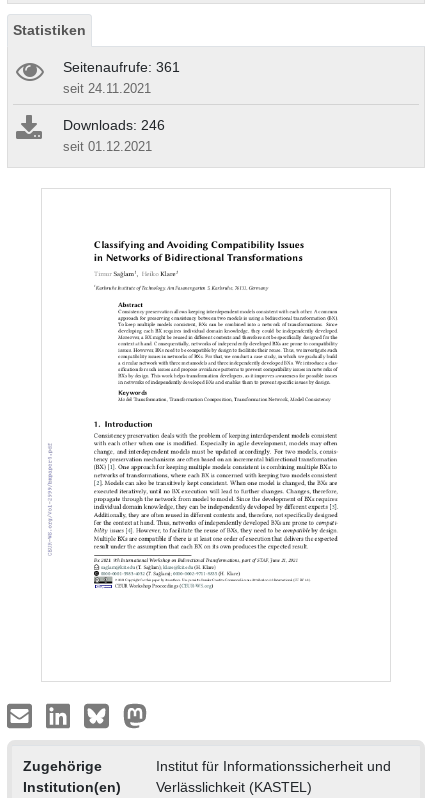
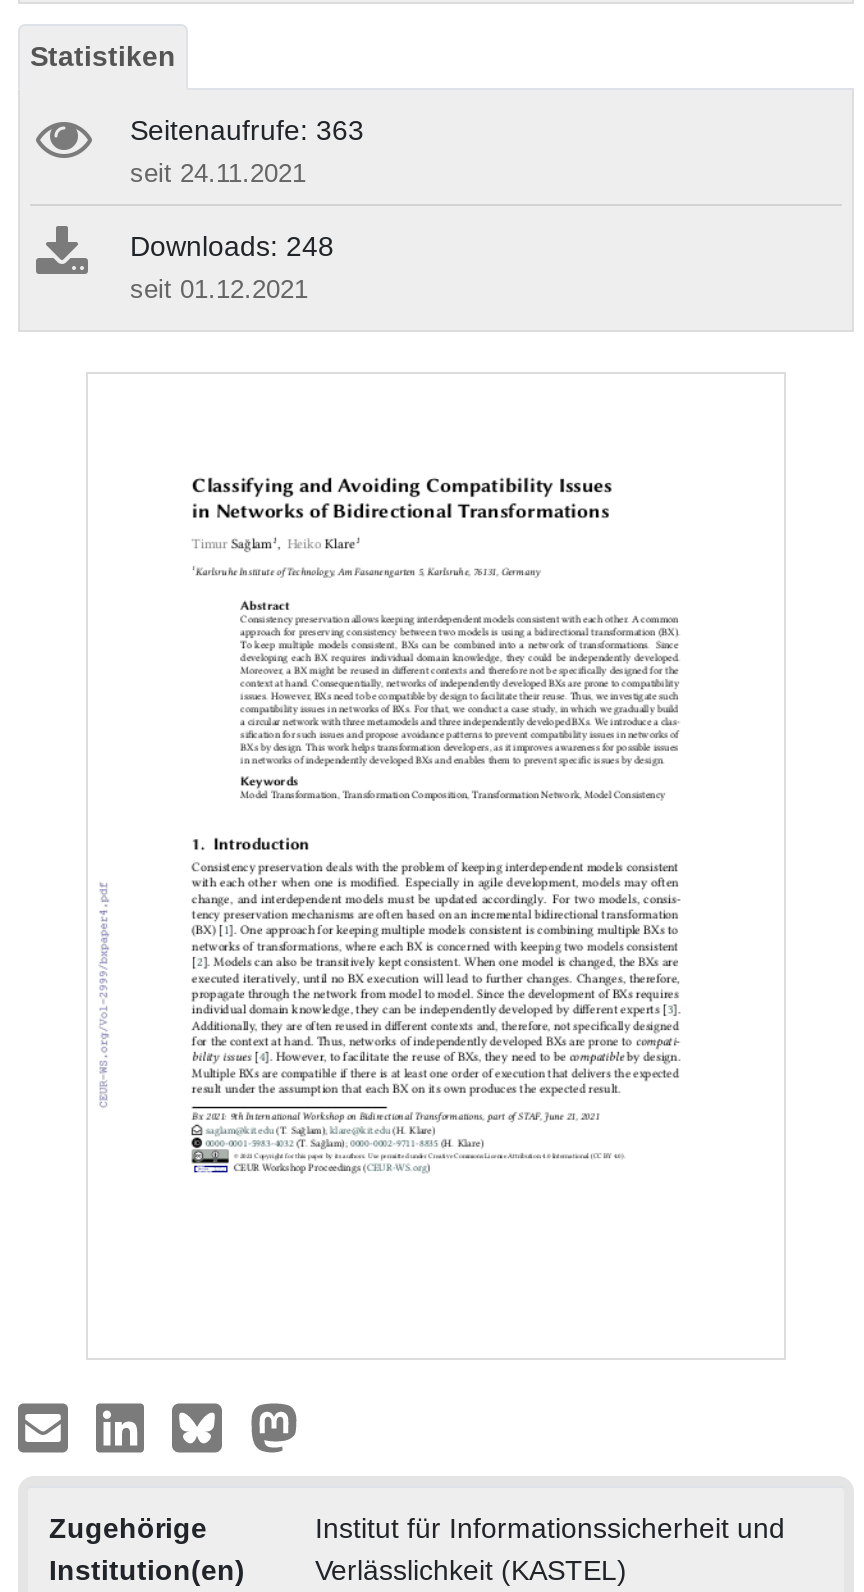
[63,59,180,75] Seitenaufrufe: 361 -> [130,115,364,147] Seitenaufrufe: 363
[63,117,165,133] Downloads: 246 -> [130,231,334,263] Downloads: 248

